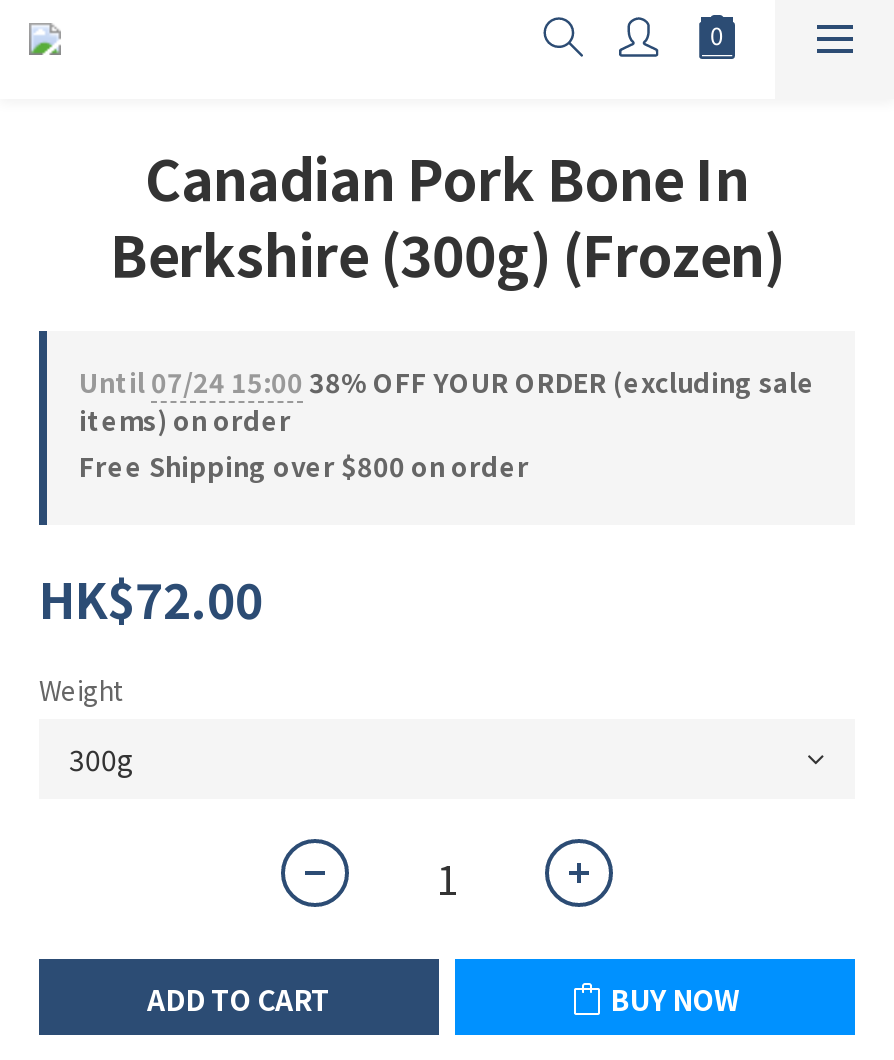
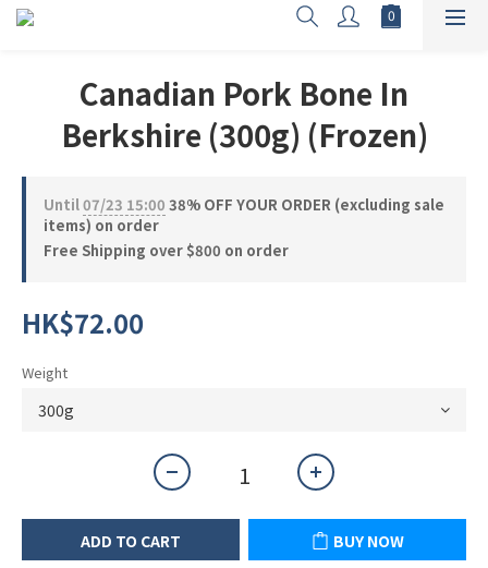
[79,363,815,401] Until 07/24 15:00 38% OFF YOUR ORDER (excluding sale -> [44,194,444,215] Until 07/23 15:00 38% OFF YOUR ORDER (excluding sale

